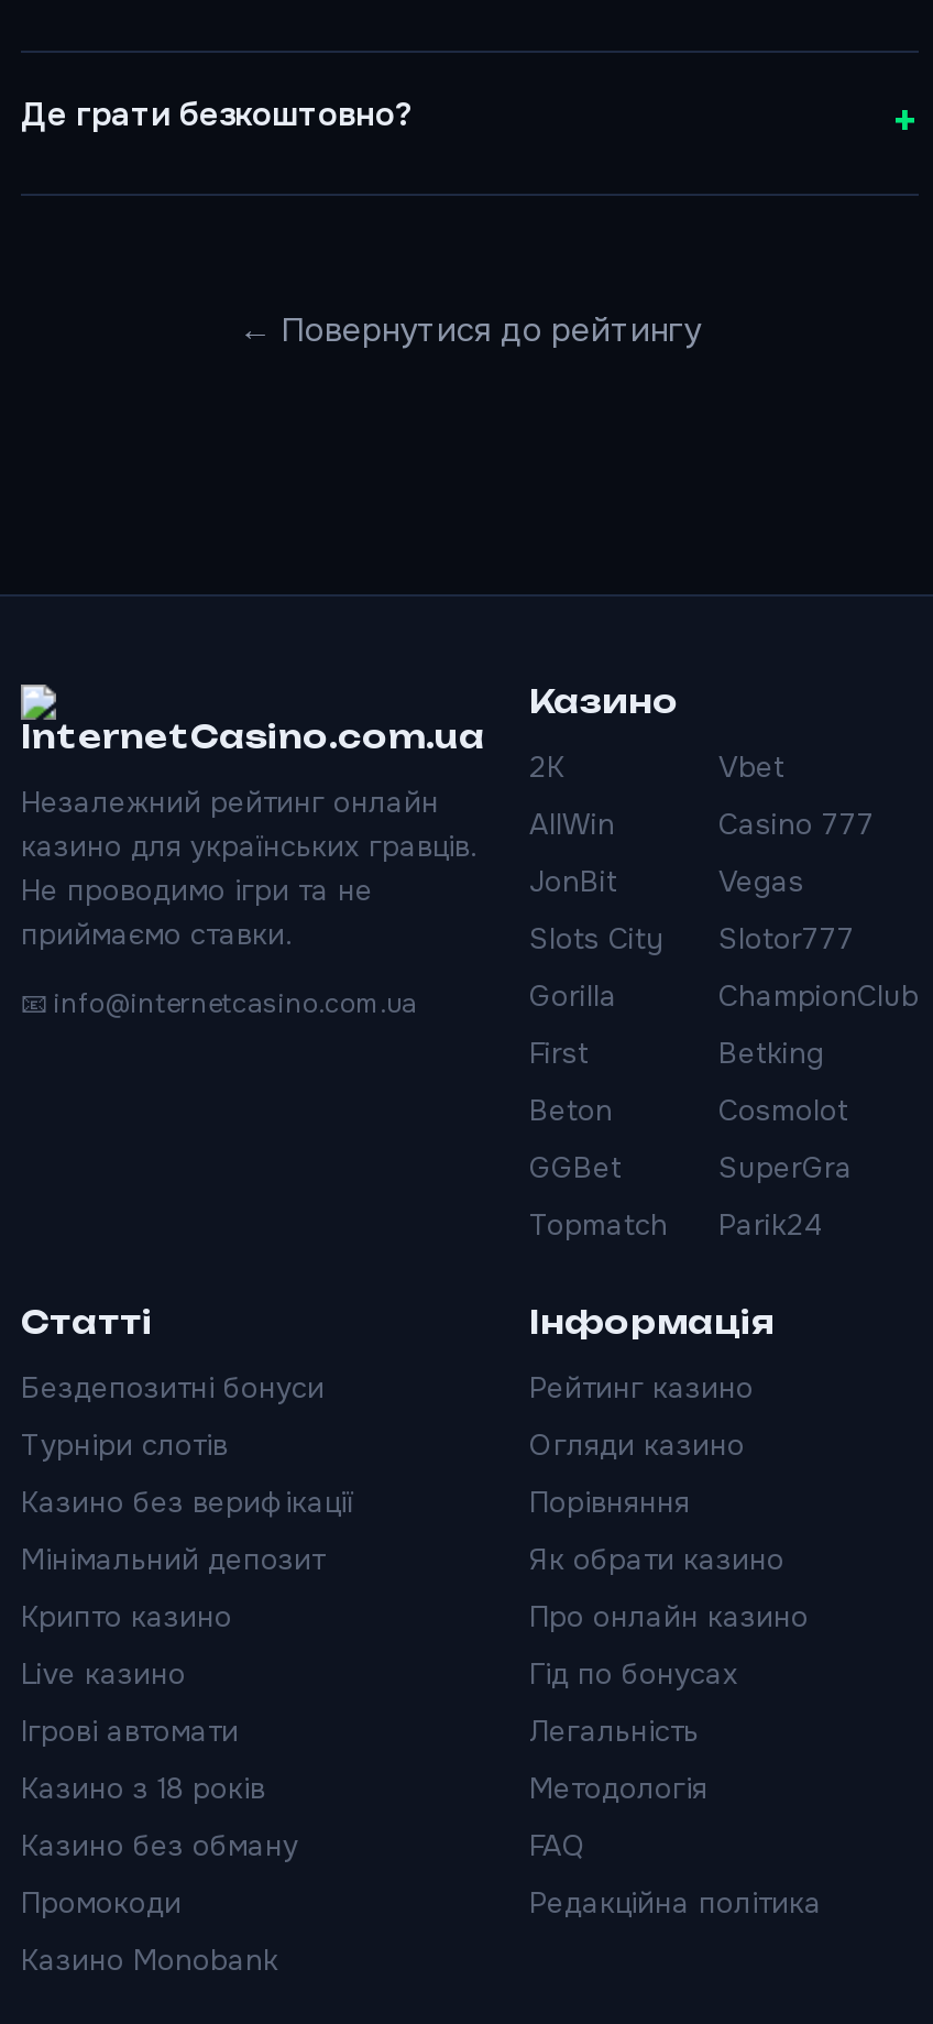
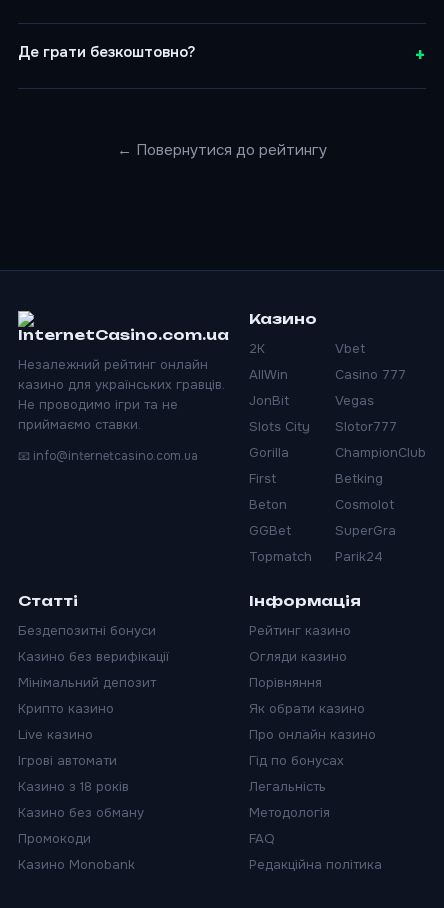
[21,1426,228,1464] Турніри слотів -> none

